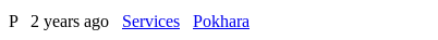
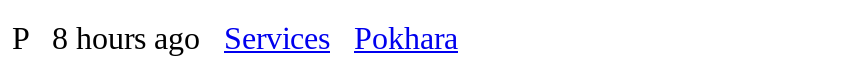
[9,12,180,31] P 2 years ago Services -> [12,22,330,56] P 8 hours ago Services

